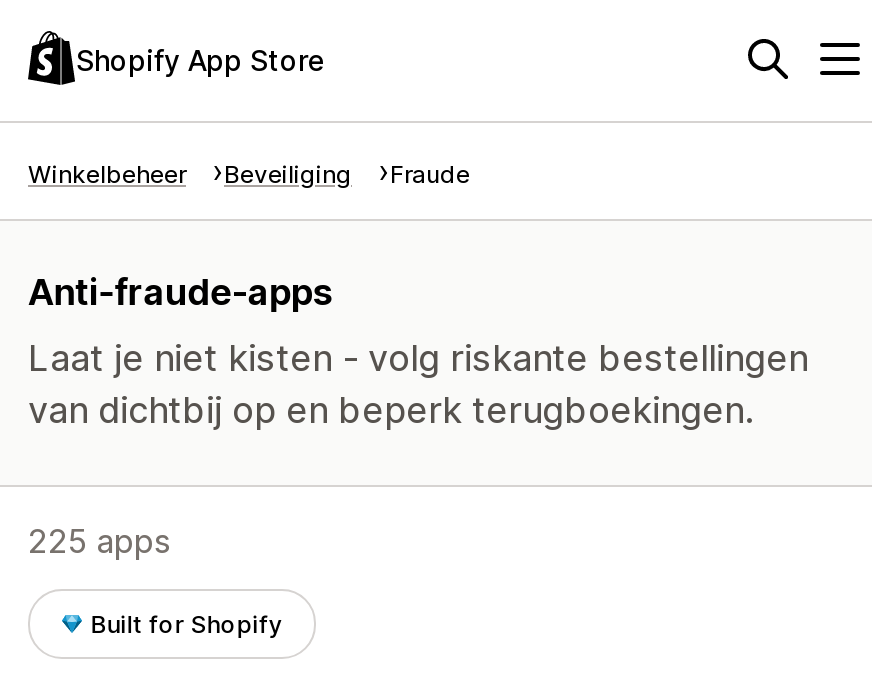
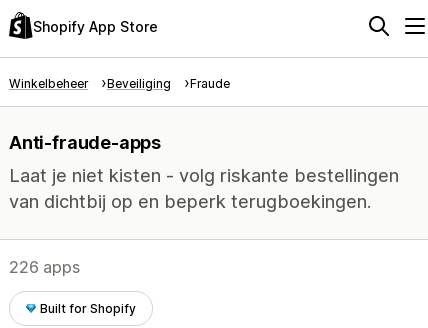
[28,521,170,561] 225 apps -> [9,257,80,277] 226 apps

